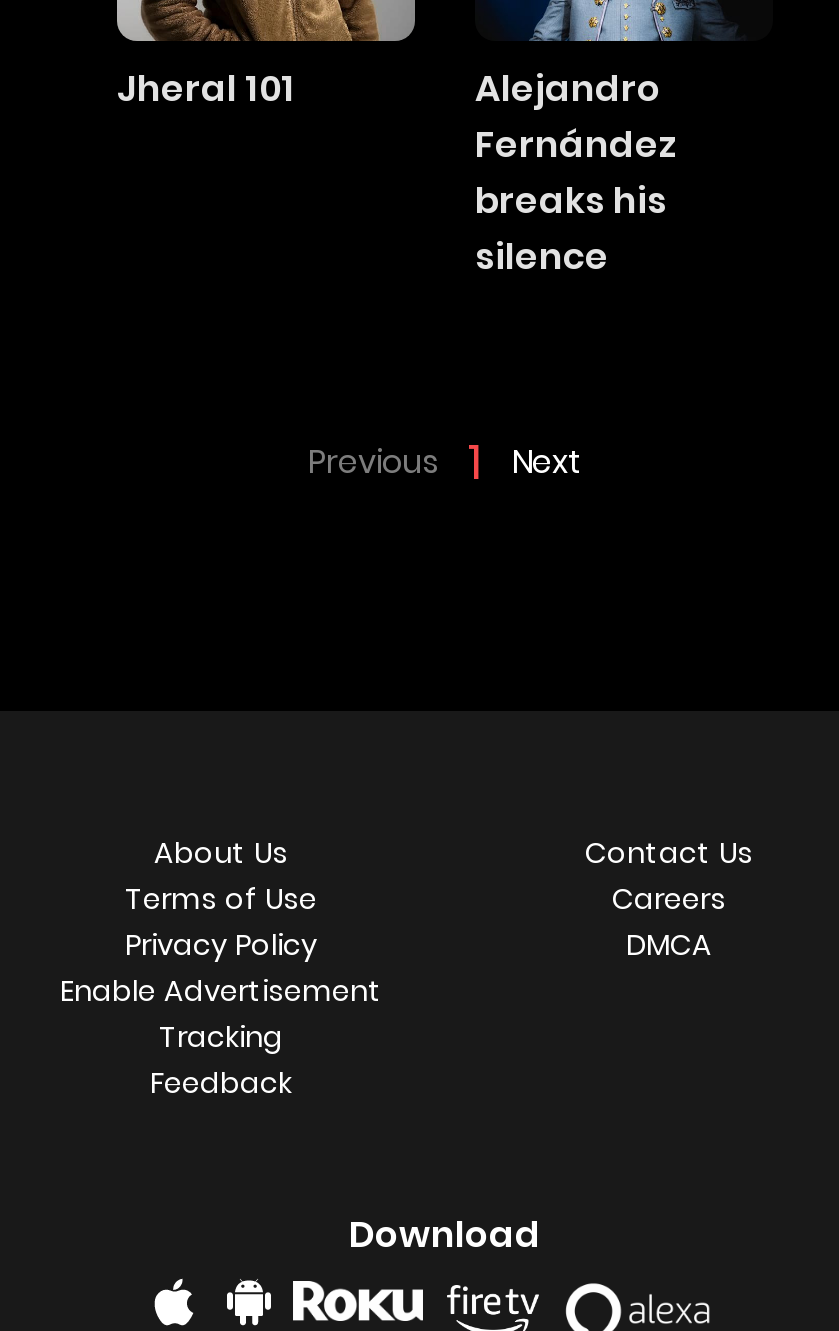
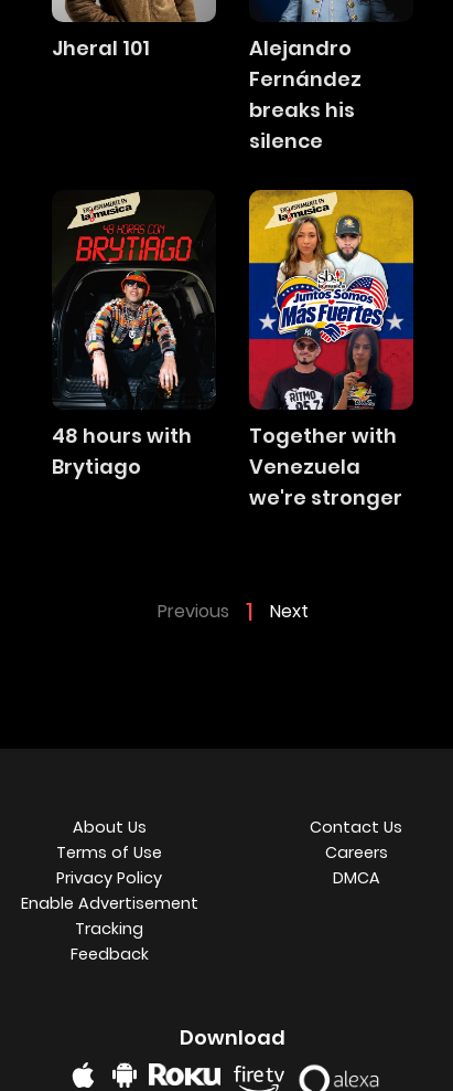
none -> [52,191,216,480] [image] | 48 hours with | Brytiago
none -> [248,189,414,511] [image] | Together with | Venezuela | we're stronger

